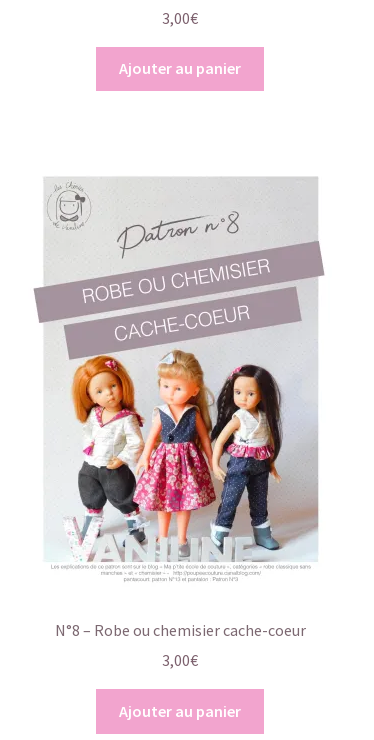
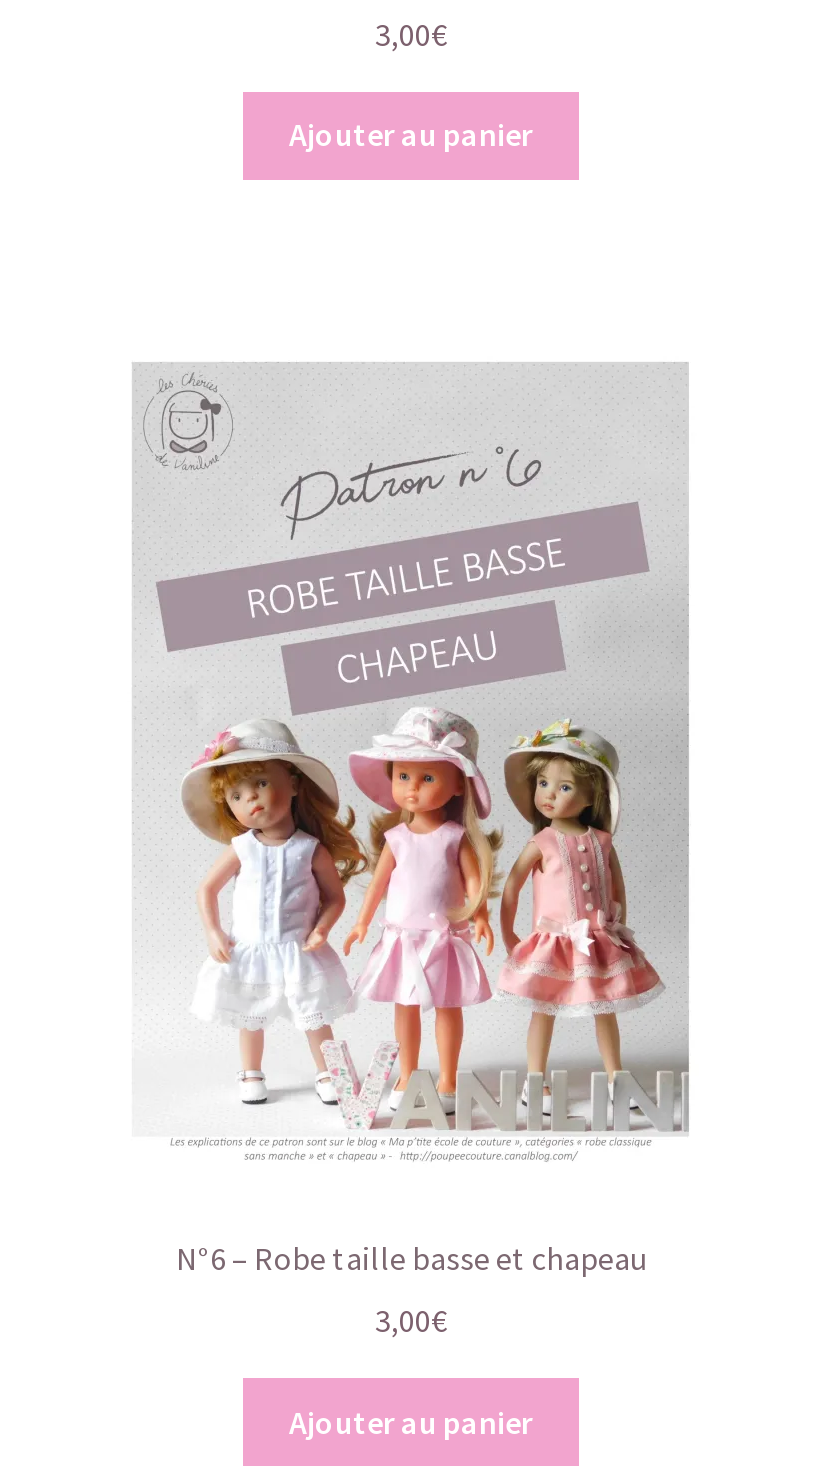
[33,177,325,640] [image] | N°8 – Robe ou chemisier cache-coeur -> [119,354,699,1278] [image] | N°6 – Robe taille basse et chapeau

